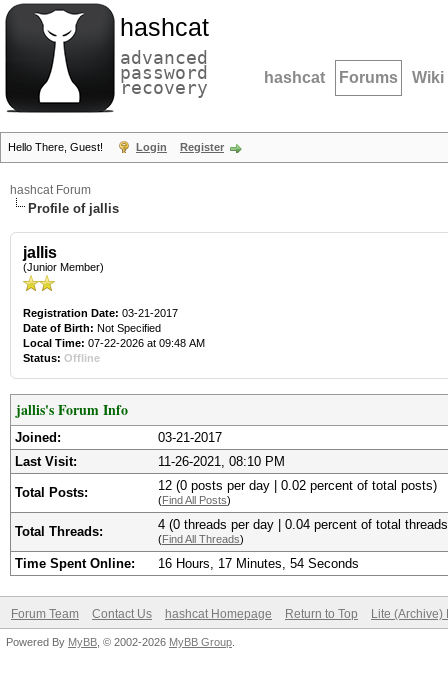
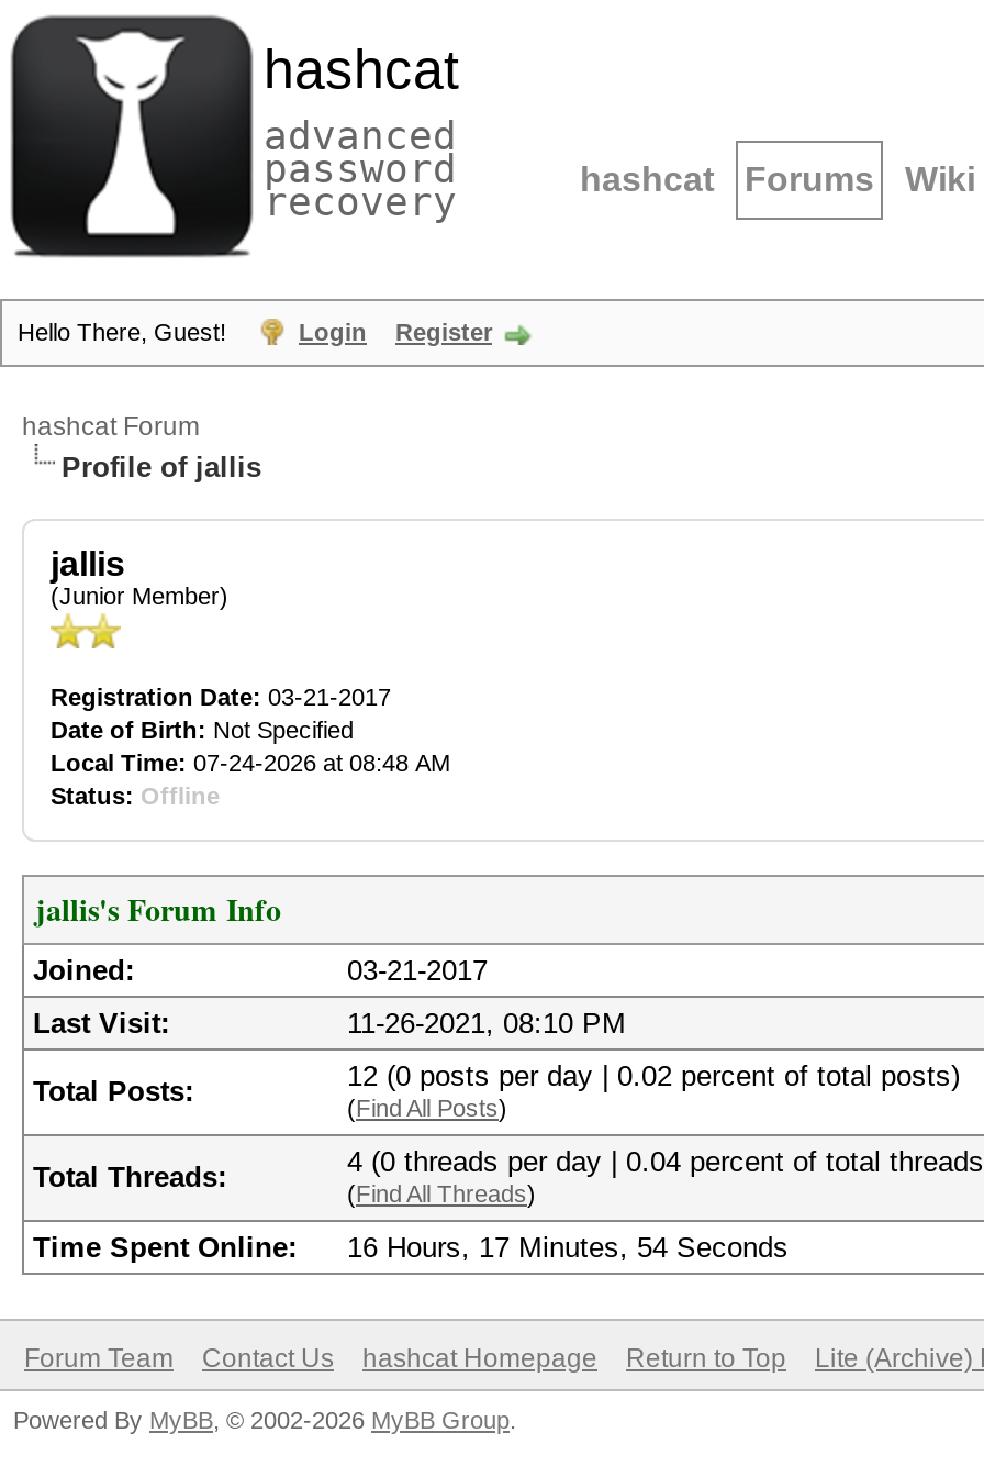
[23,337,205,349] Local Time: 07-22-2026 at 09:48 AM -> [51,749,450,776] Local Time: 07-24-2026 at 08:48 AM

